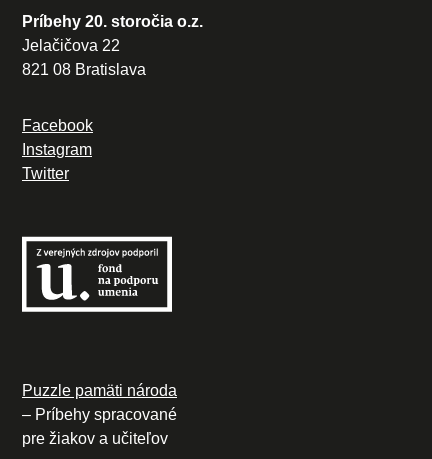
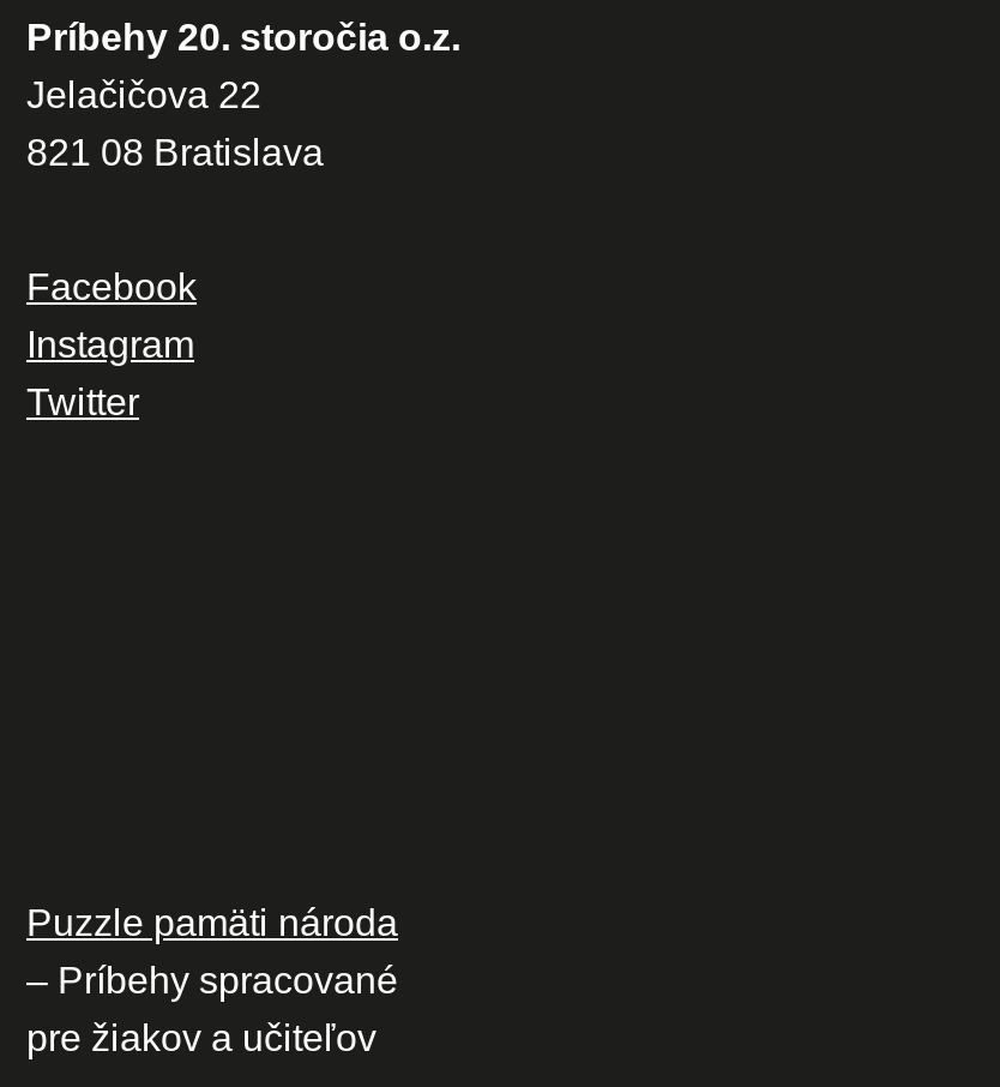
[21,235,173,313] [image] -> none

